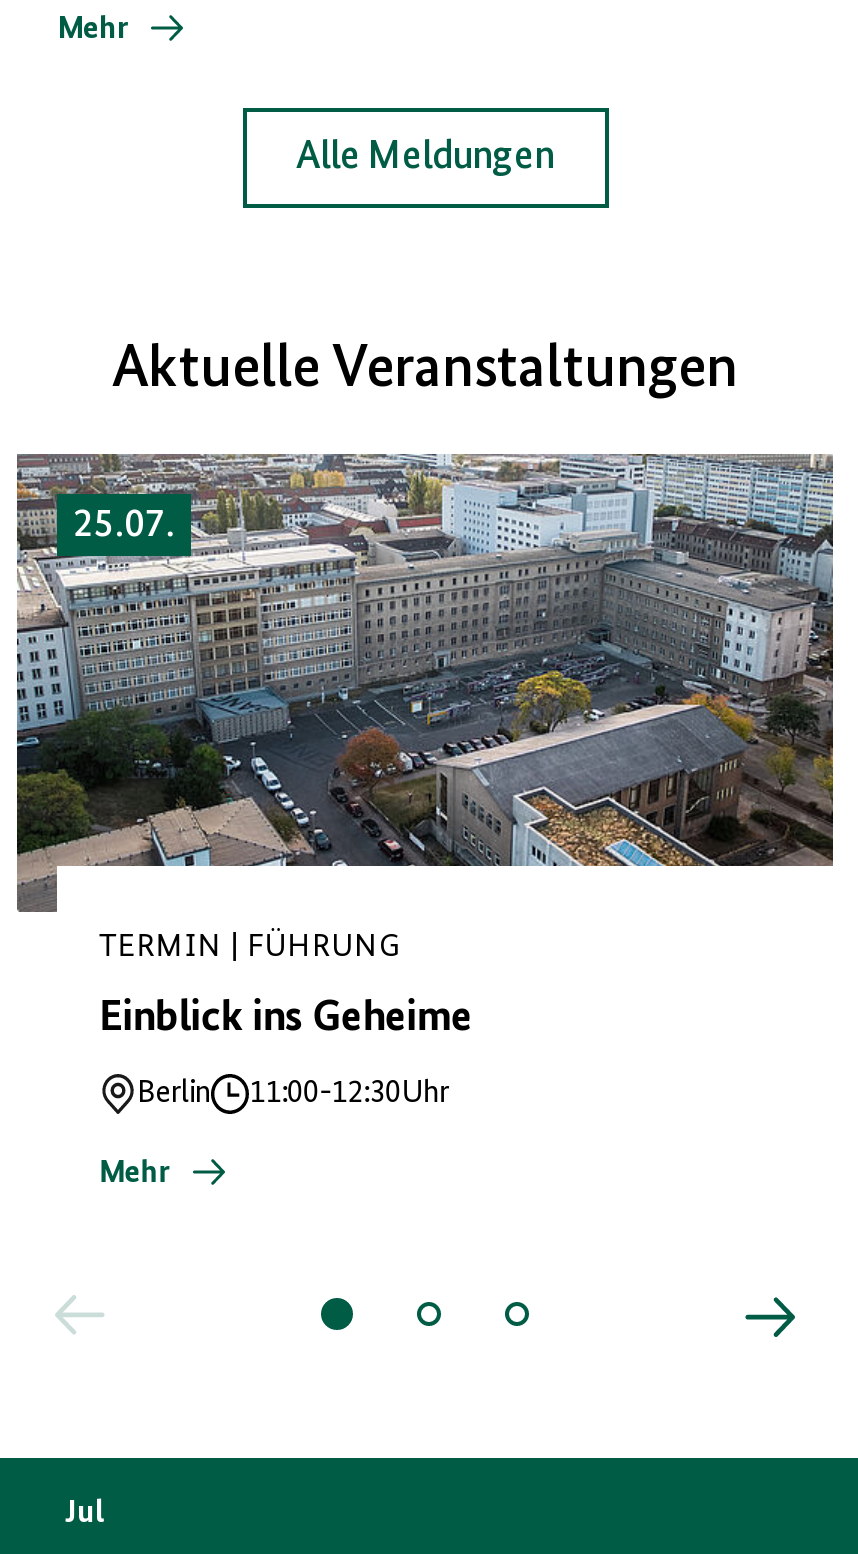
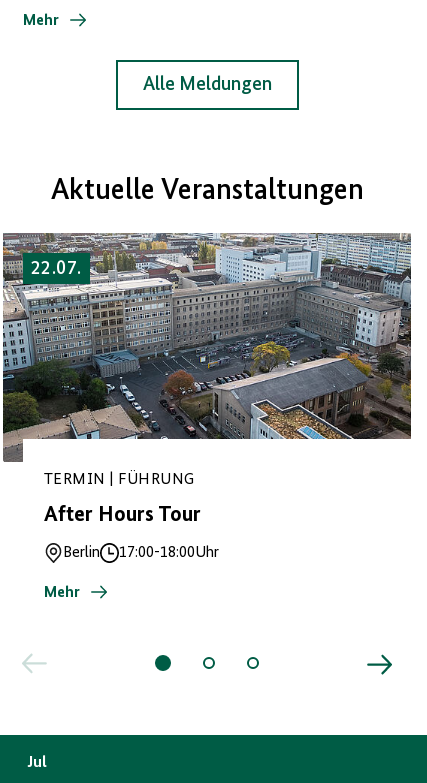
[73,507,175,547] 25.07. -> [31,259,82,279] 22.07.
[99,996,473,1040] Einblick ins Geheime -> [44,504,201,526] After Hours Tour
[137,1078,449,1110] Berlin 11:00-12:30Uhr -> [63,545,219,561] Berlin 17:00-18:00Uhr

